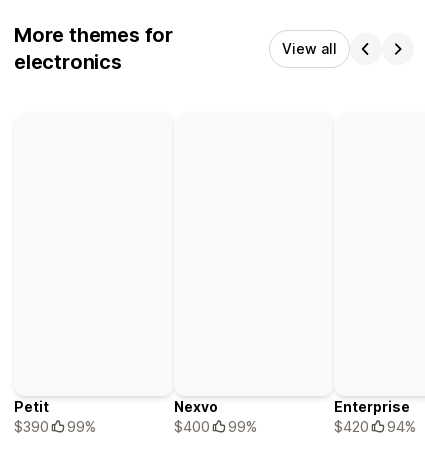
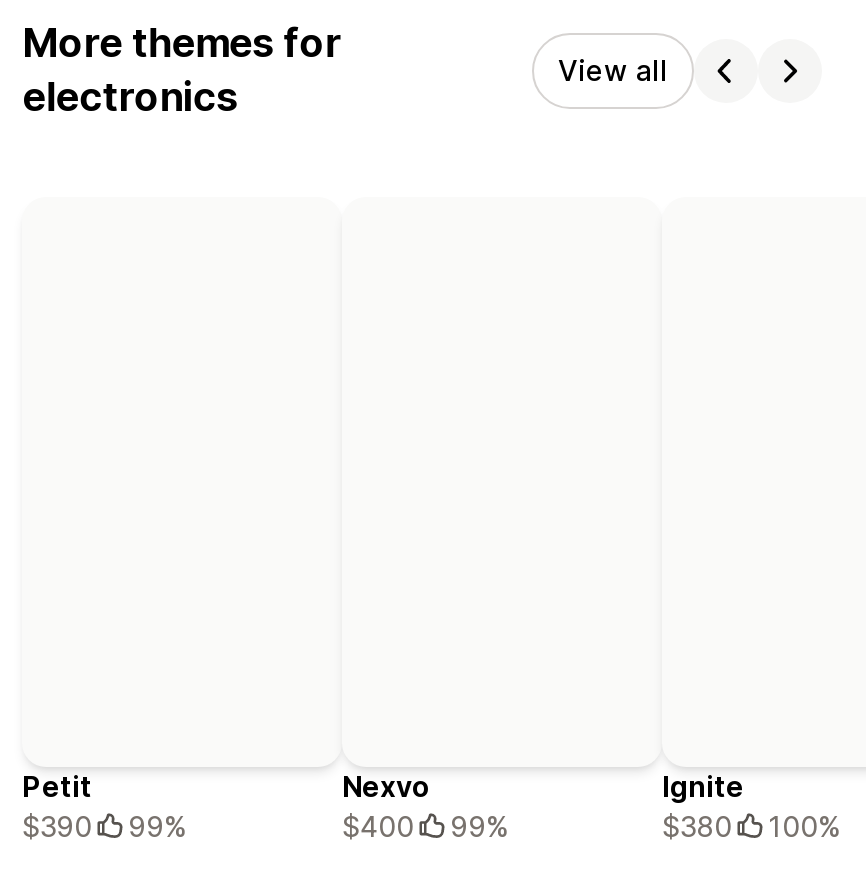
[334,398,416,435] Enterprise | $420 | 94% -> [662,769,840,843] Ignite | $380 | 100%

